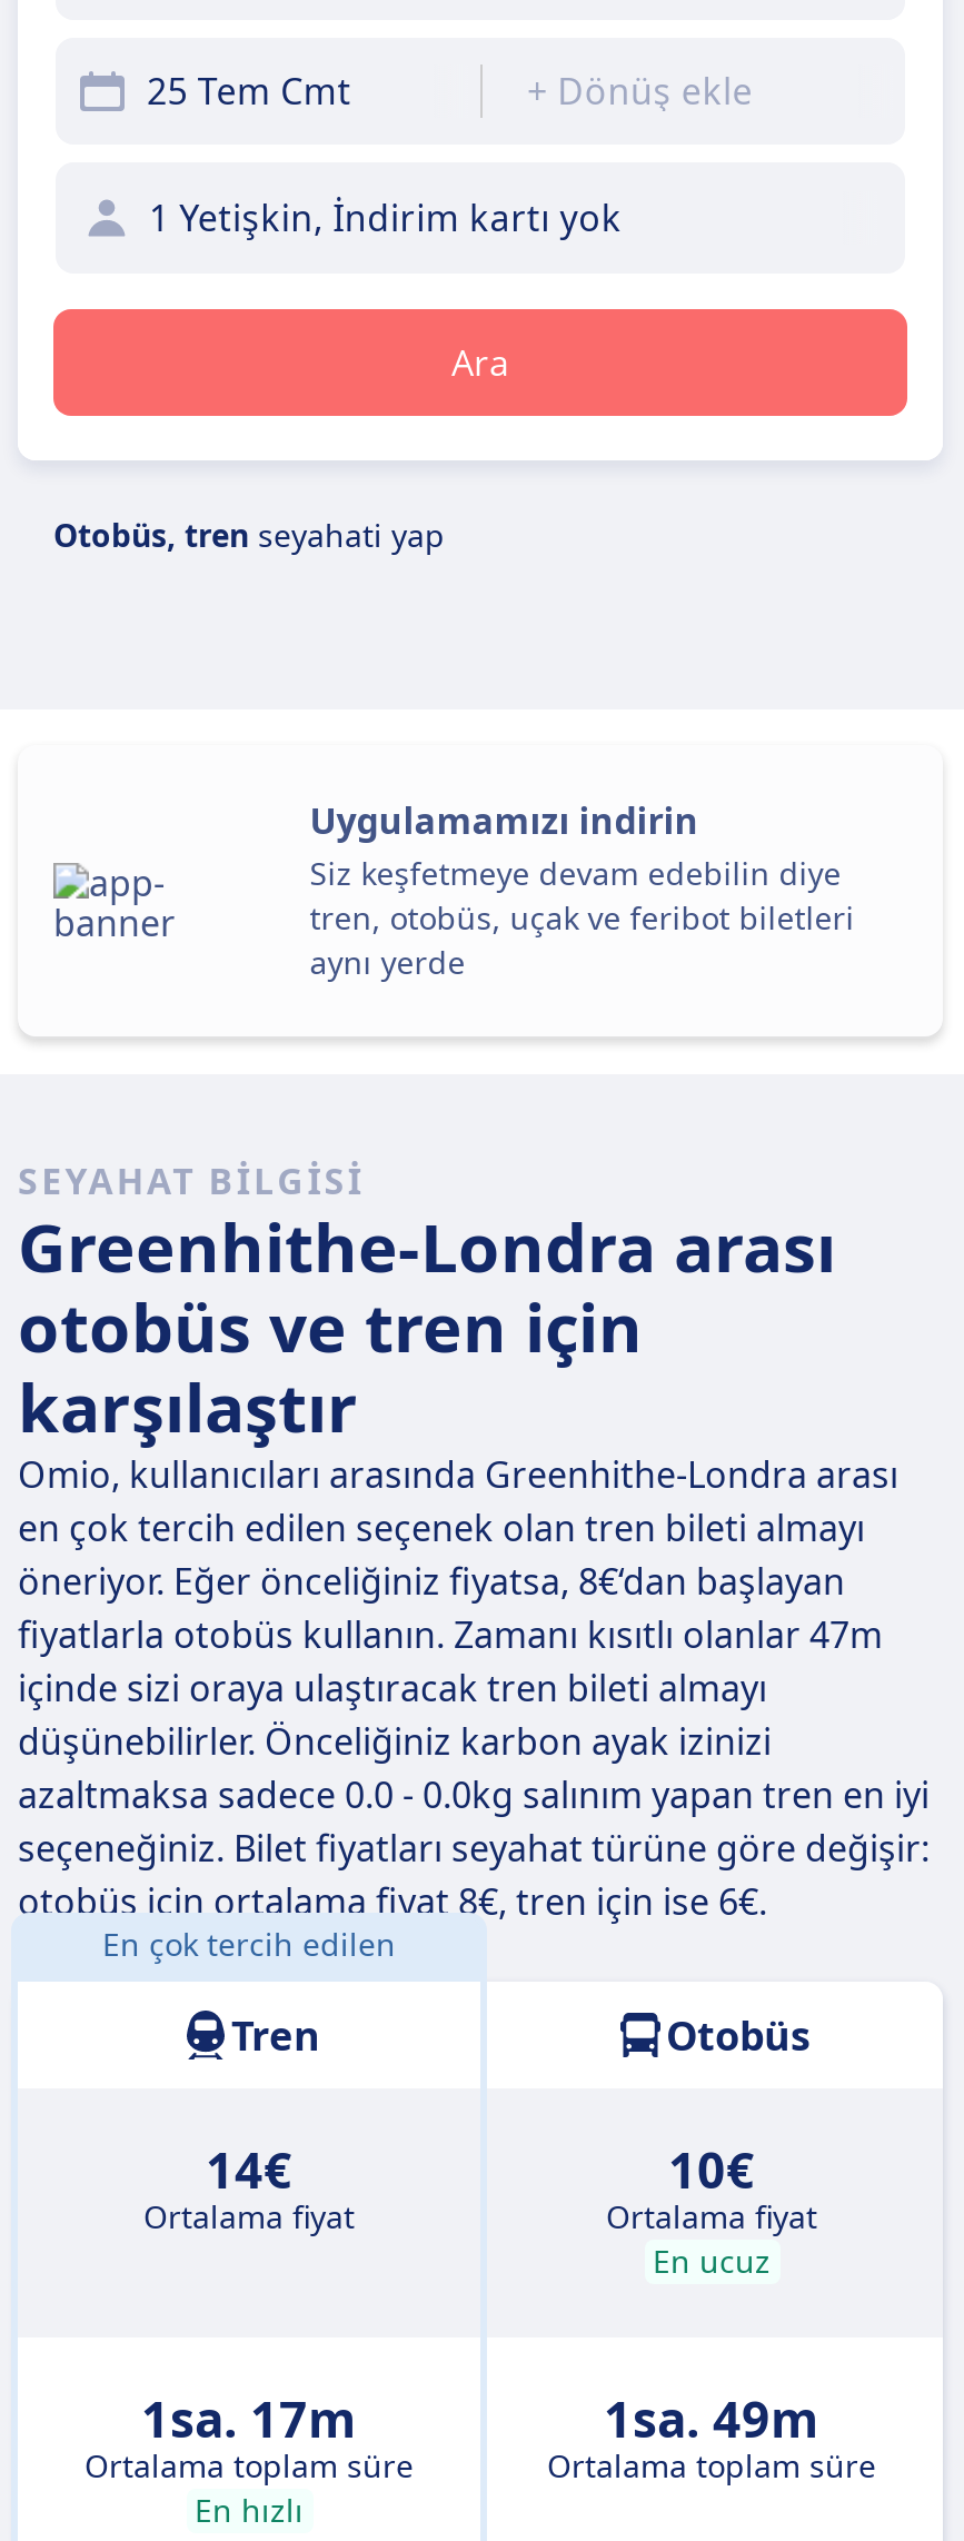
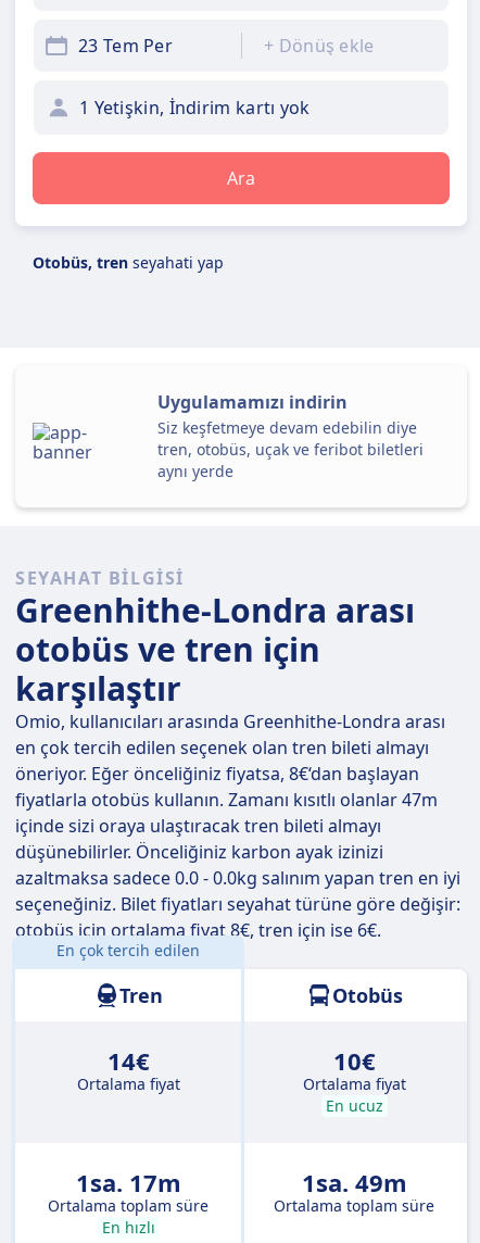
[147,67,351,116] 25 Tem Cmt -> [78,34,173,58] 23 Tem Per

